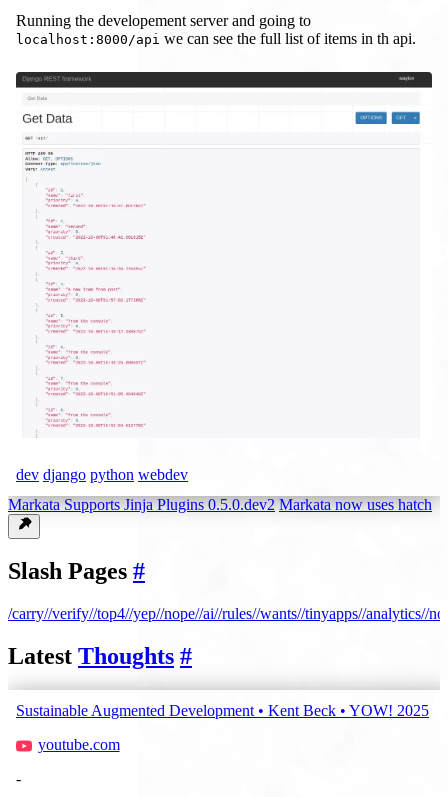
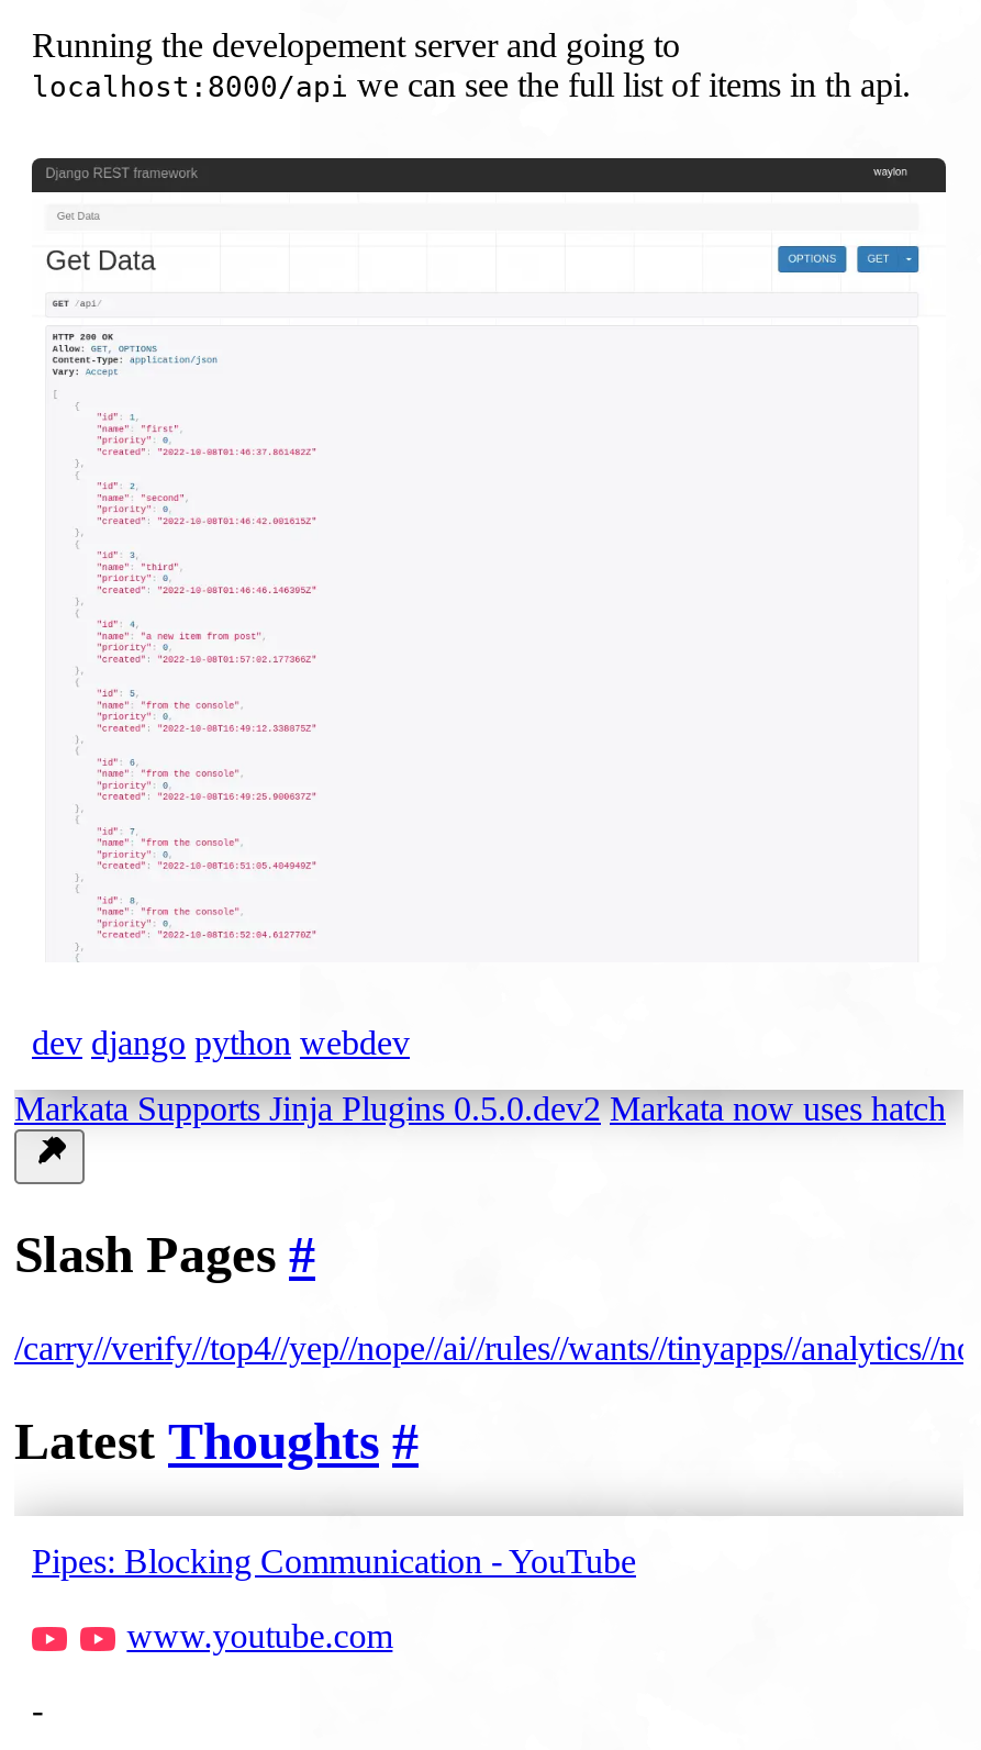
[16,702,429,719] Sustainable Augmented Development • Kent Beck • YOW! 2025 -> [32,1543,636,1580] Pipes: Blocking Communication - YouTube
[38,736,120,753] youtube.com -> [127,1617,393,1655] www.youtube.com

